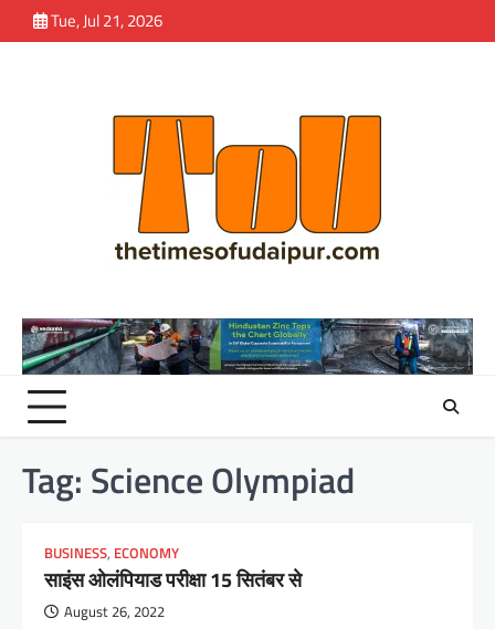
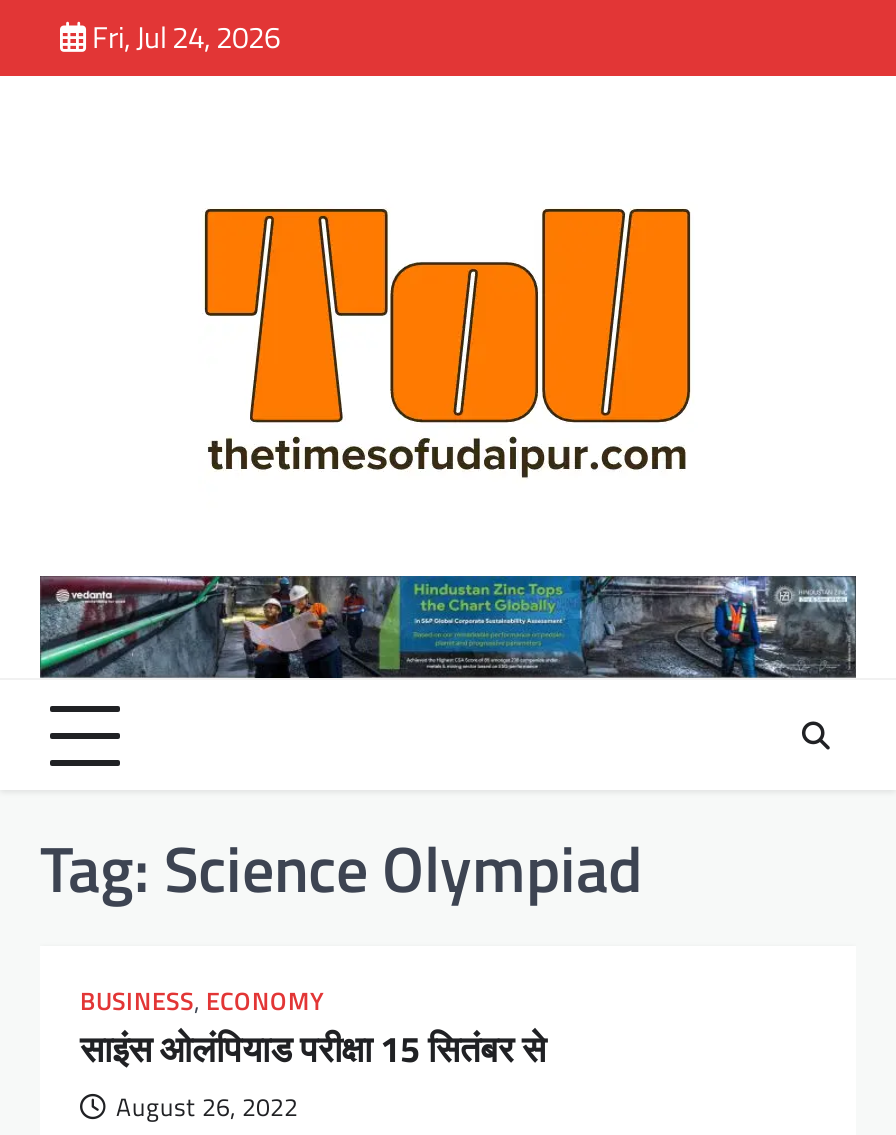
[51,8,162,33] Tue, Jul 21, 2026 -> [92,14,280,60] Fri, Jul 24, 2026

